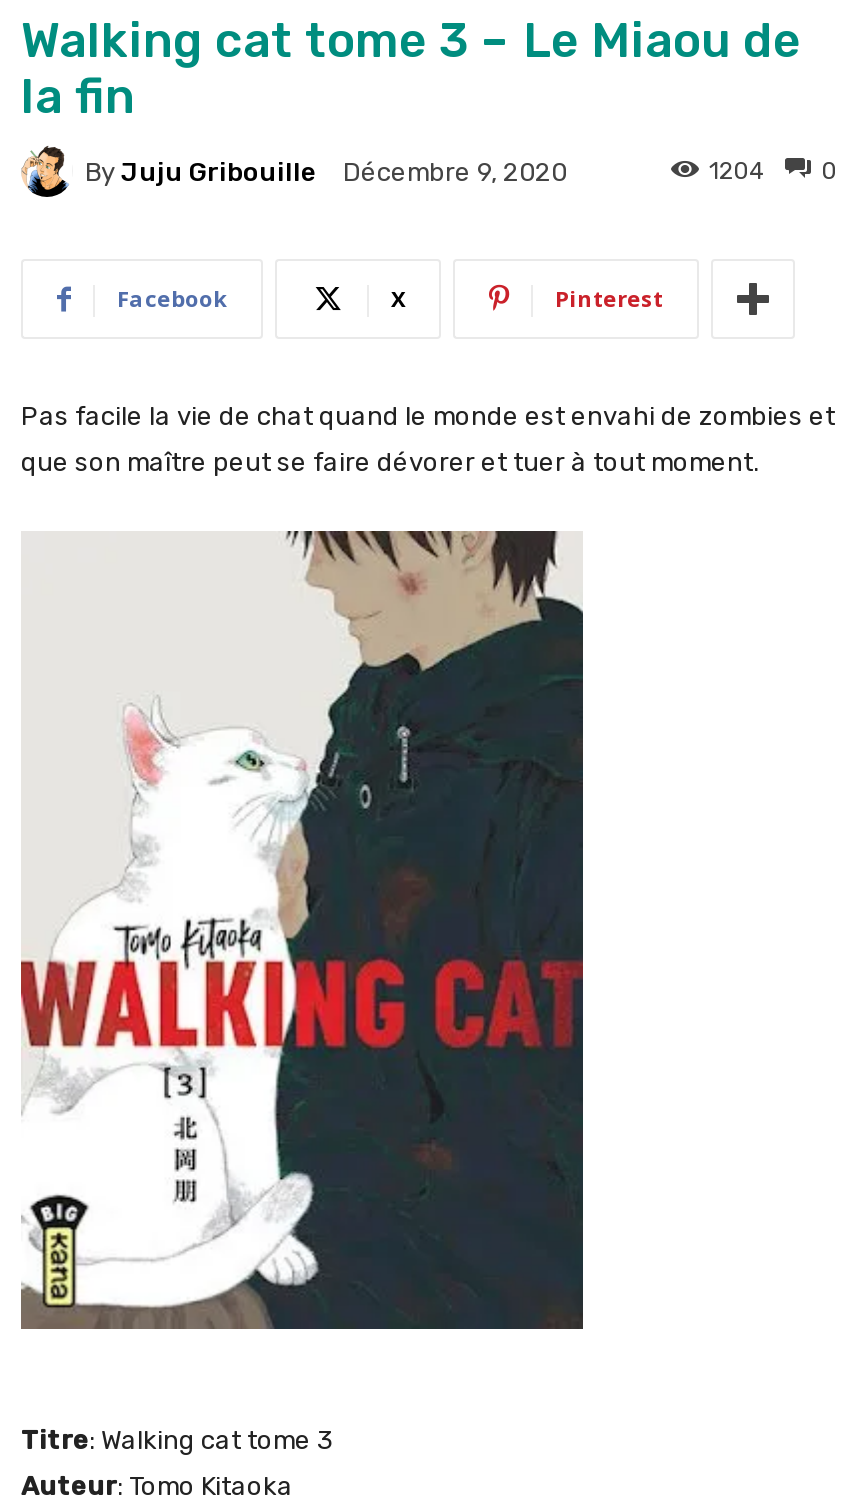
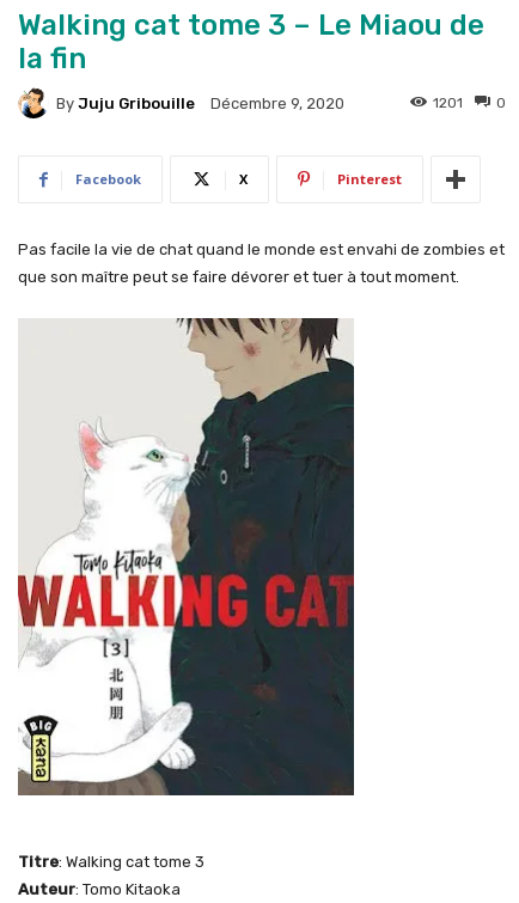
[709,157,837,185] 1204 0 -> [433,94,506,111] 1201 0

